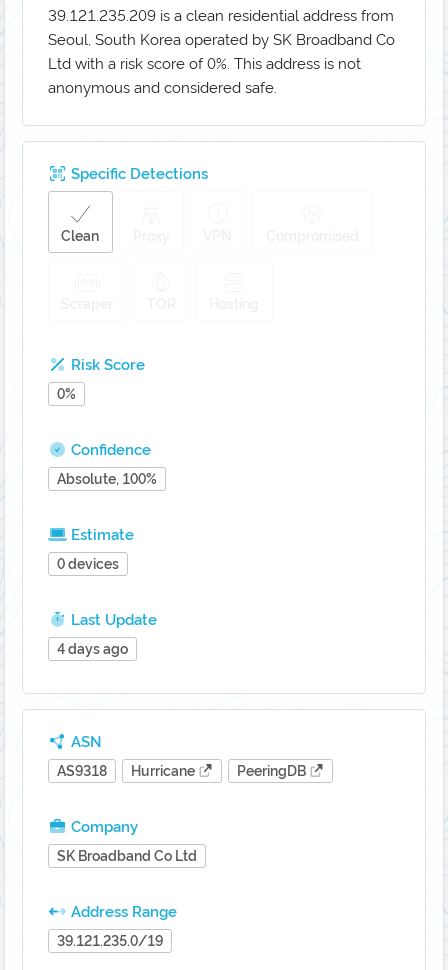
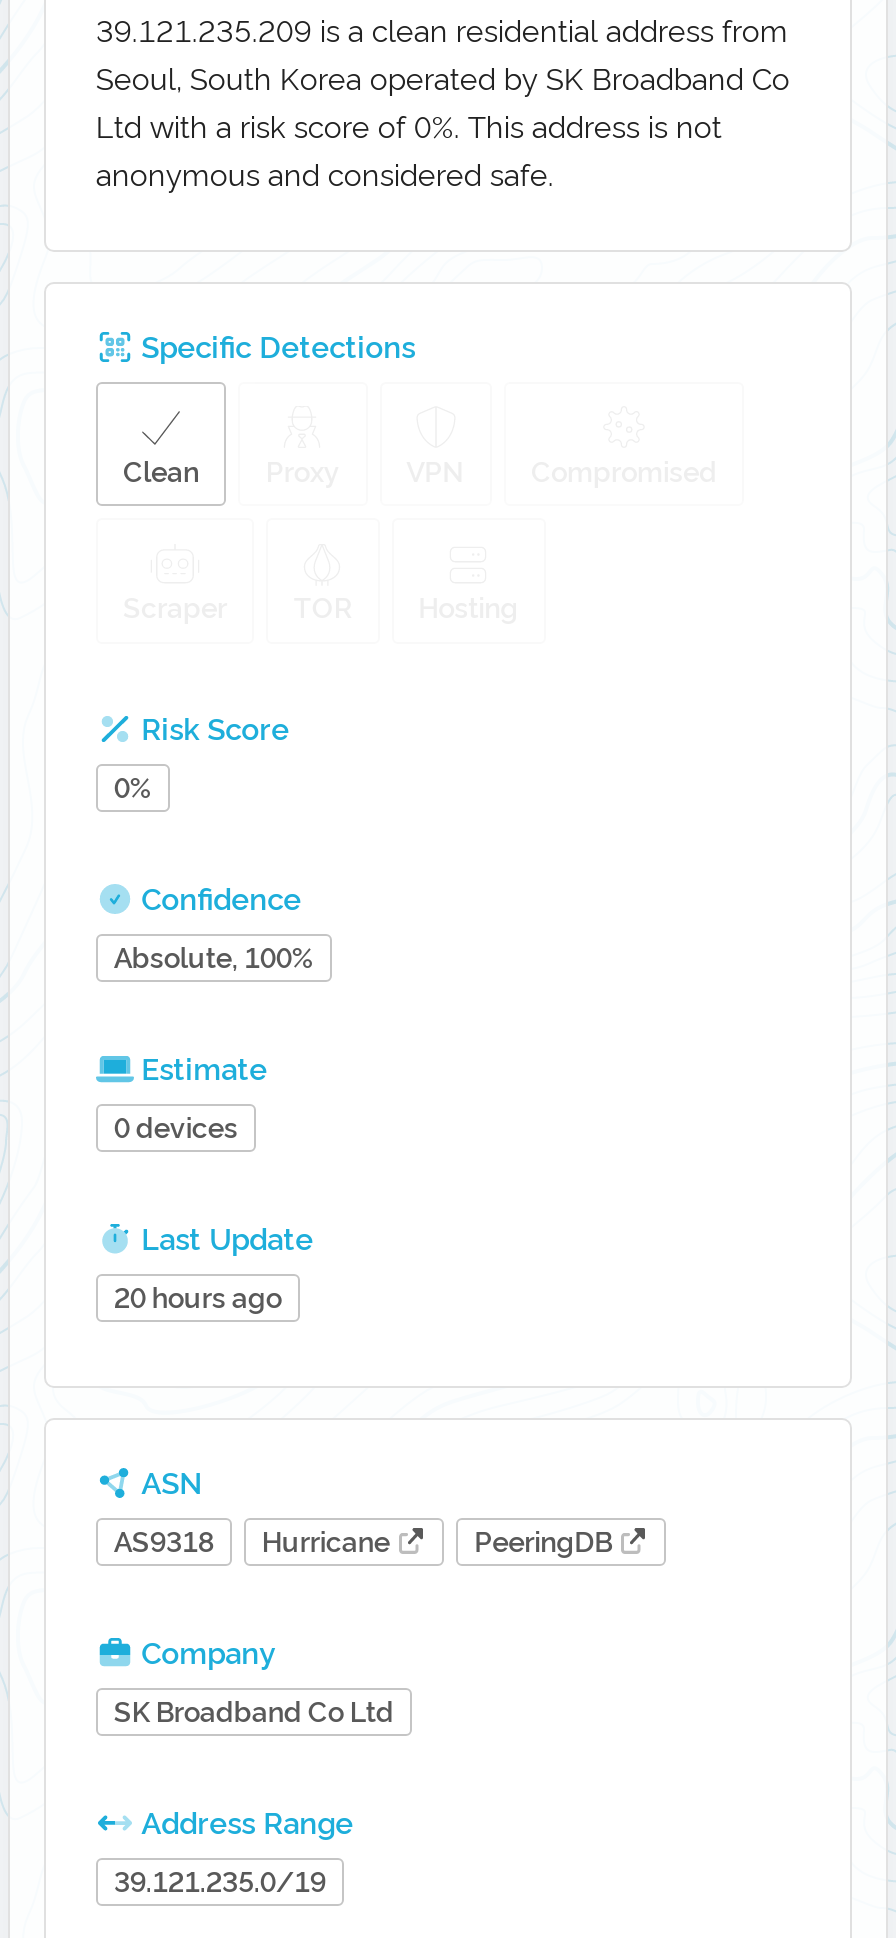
[57,641,128,657] 4 days ago -> [114,1281,282,1313] 20 hours ago

